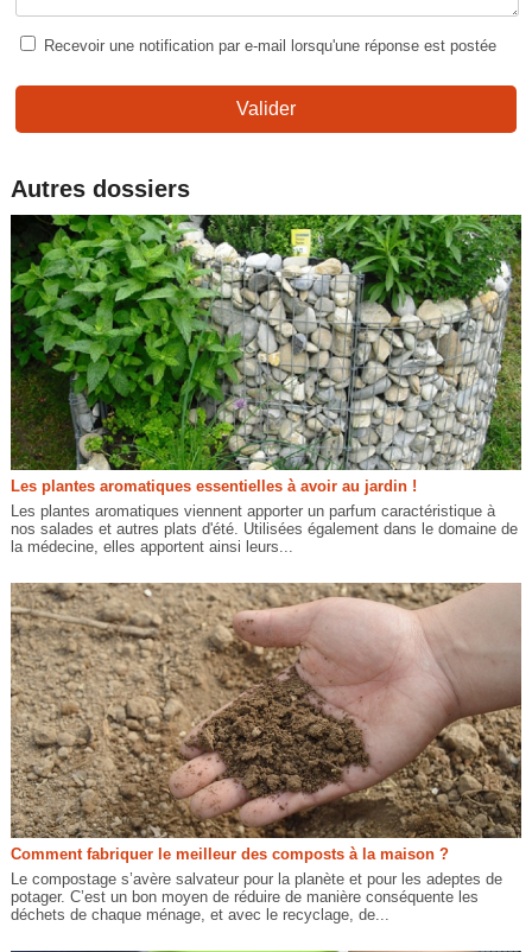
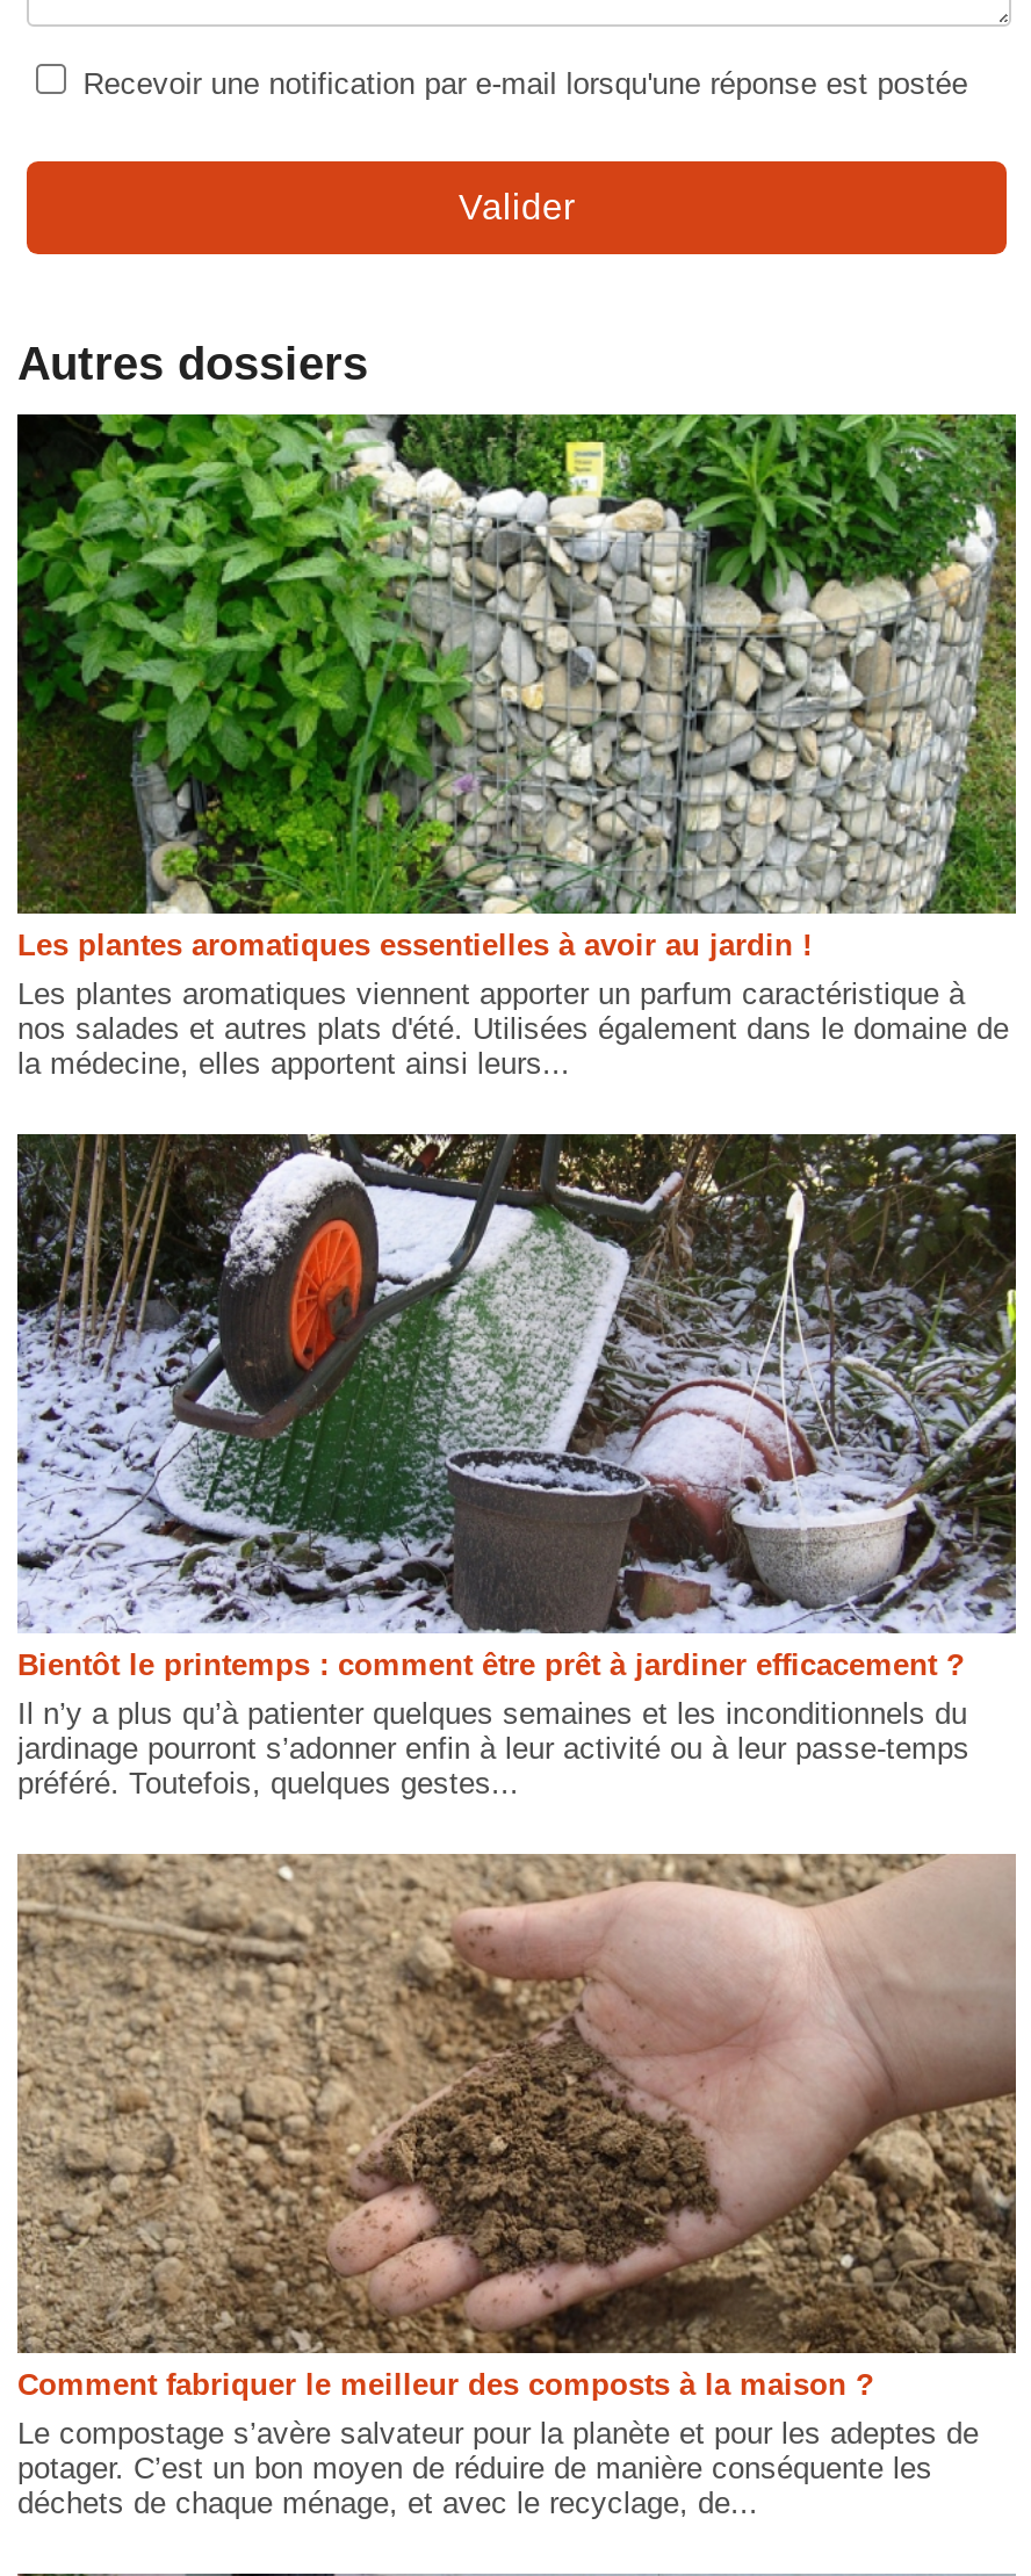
none -> [15,1132,1016,1801] [image] | Bientôt le printemps : comment être prêt à jardiner efficacement ? | Il n’y a plus qu’à patienter quelques semaines et les inconditionnels du | jardinage pourront s’adonner enfin à leur activité ou à leur passe-temps | préféré. Toutefois, quelques gestes...

